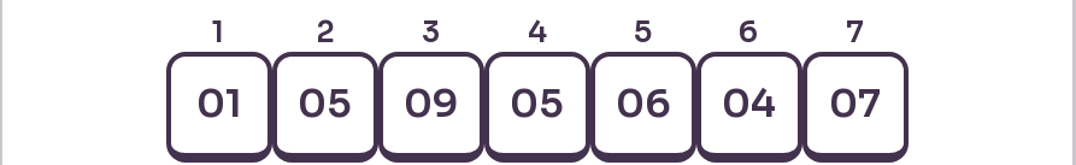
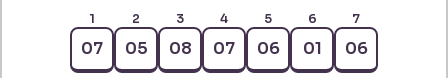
[196,77,242,128] 01 -> [81,37,103,58] 07
[404,77,459,128] 09 -> [168,37,191,58] 08
[510,77,565,128] 05 -> [213,37,235,58] 07
[722,77,777,128] 04 -> [302,37,321,58] 01
[829,77,882,128] 07 -> [344,37,367,58] 06

